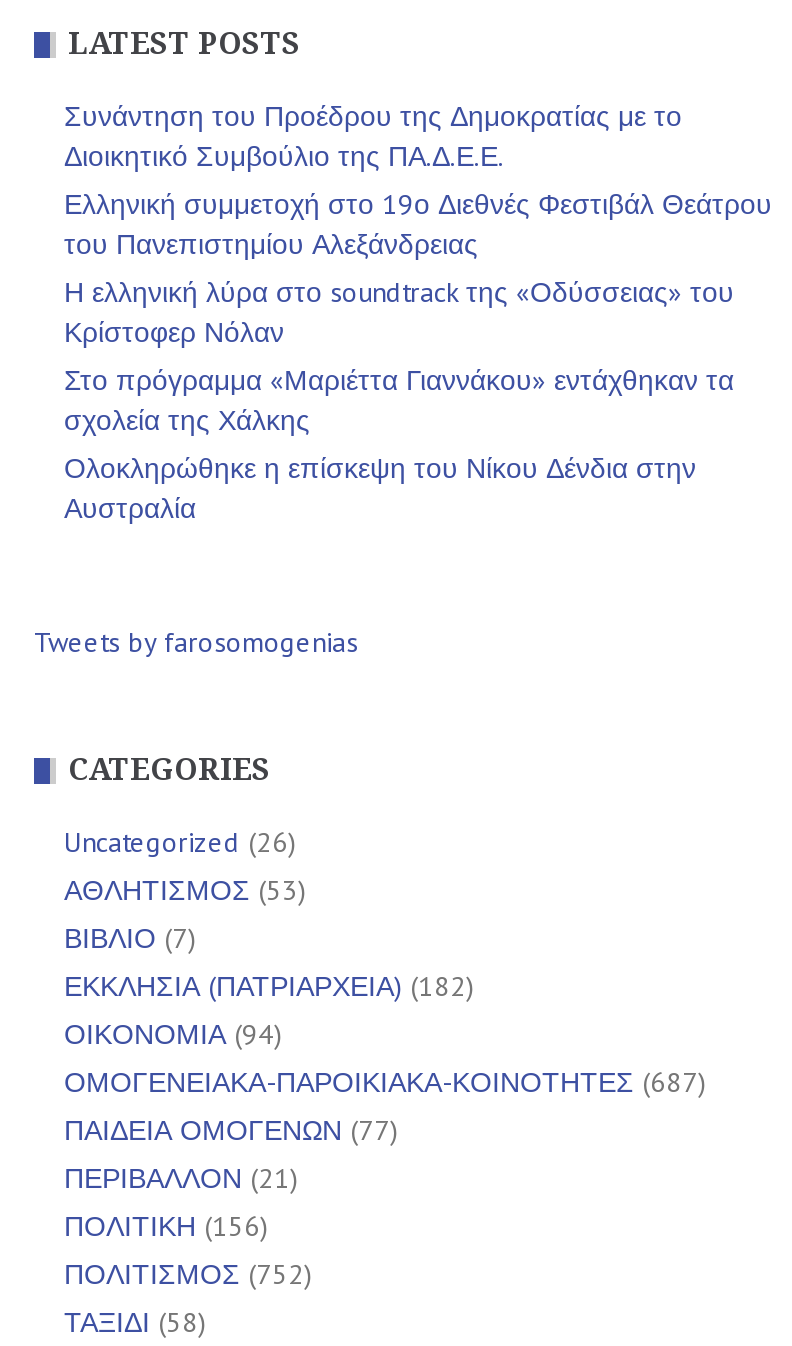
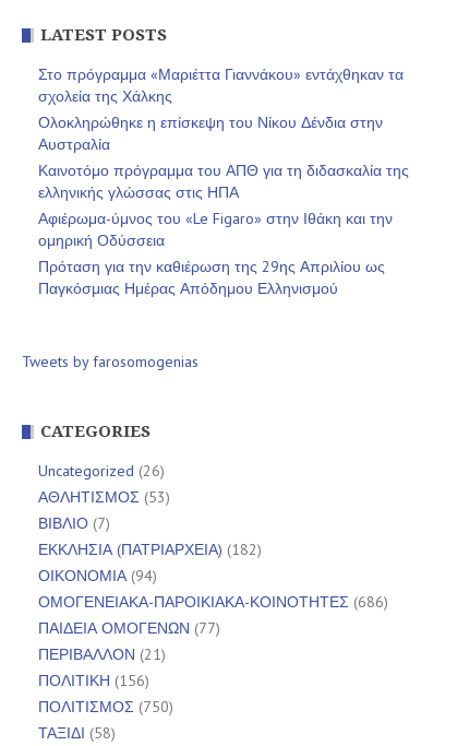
[64,99,772,351] Συνάντηση του Προέδρου της Δημοκρατίας με το | Διοικητικό Συμβούλιο της ΠΑ.Δ.Ε.Ε. | Ελληνική συμμετοχή στο 19ο Διεθνές Φεστιβάλ Θεάτρου | του Πανεπιστημίου Αλεξάνδρειας | Η ελληνική λύρα στο soundtrack της «Οδύσσειας» του | Κρίστοφερ Νόλαν -> none
moved [64,363,734,527] -> [38,65,404,154]: Στο πρόγραμμα «Μαριέττα Γιαννάκου» εντάχθηκαν τα | σχολεία της Χάλκης | Ολοκληρώθηκε η επίσκεψη του Νίκου Δένδια στην | Αυστραλία
none -> [38,161,409,299] Καινοτόμο πρόγραμμα του ΑΠΘ για τη διδασκαλία της | ελληνικής γλώσσας στις ΗΠΑ | Αφιέρωμα-ύμνος του «Le Figaro» στην Ιθάκη και την | ομηρική Οδύσσεια | Πρόταση για την καθιέρωση της 29ης Απριλίου ως | Παγκόσμιας Ημέρας Απόδημου Ελληνισμού
[64,1065,706,1101] ΟΜΟΓΕΝΕΙΑΚΑ-ΠΑΡΟΙΚΙΑΚΑ-ΚΟΙΝΟΤΗΤΕΣ (687) -> [38,592,388,612] ΟΜΟΓΕΝΕΙΑΚΑ-ΠΑΡΟΙΚΙΑΚΑ-ΚΟΙΝΟΤΗΤΕΣ (686)
[64,1257,312,1293] ΠΟΛΙΤΙΣΜΟΣ (752) -> [38,697,173,717] ΠΟΛΙΤΙΣΜΟΣ (750)

